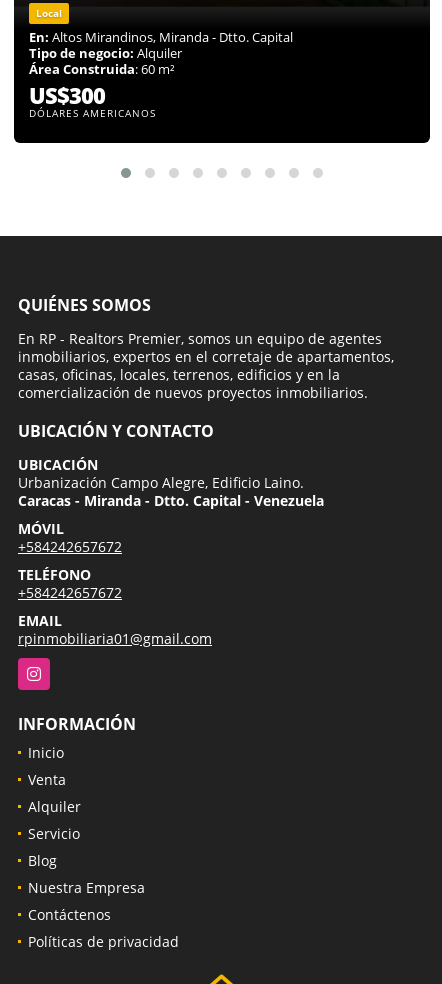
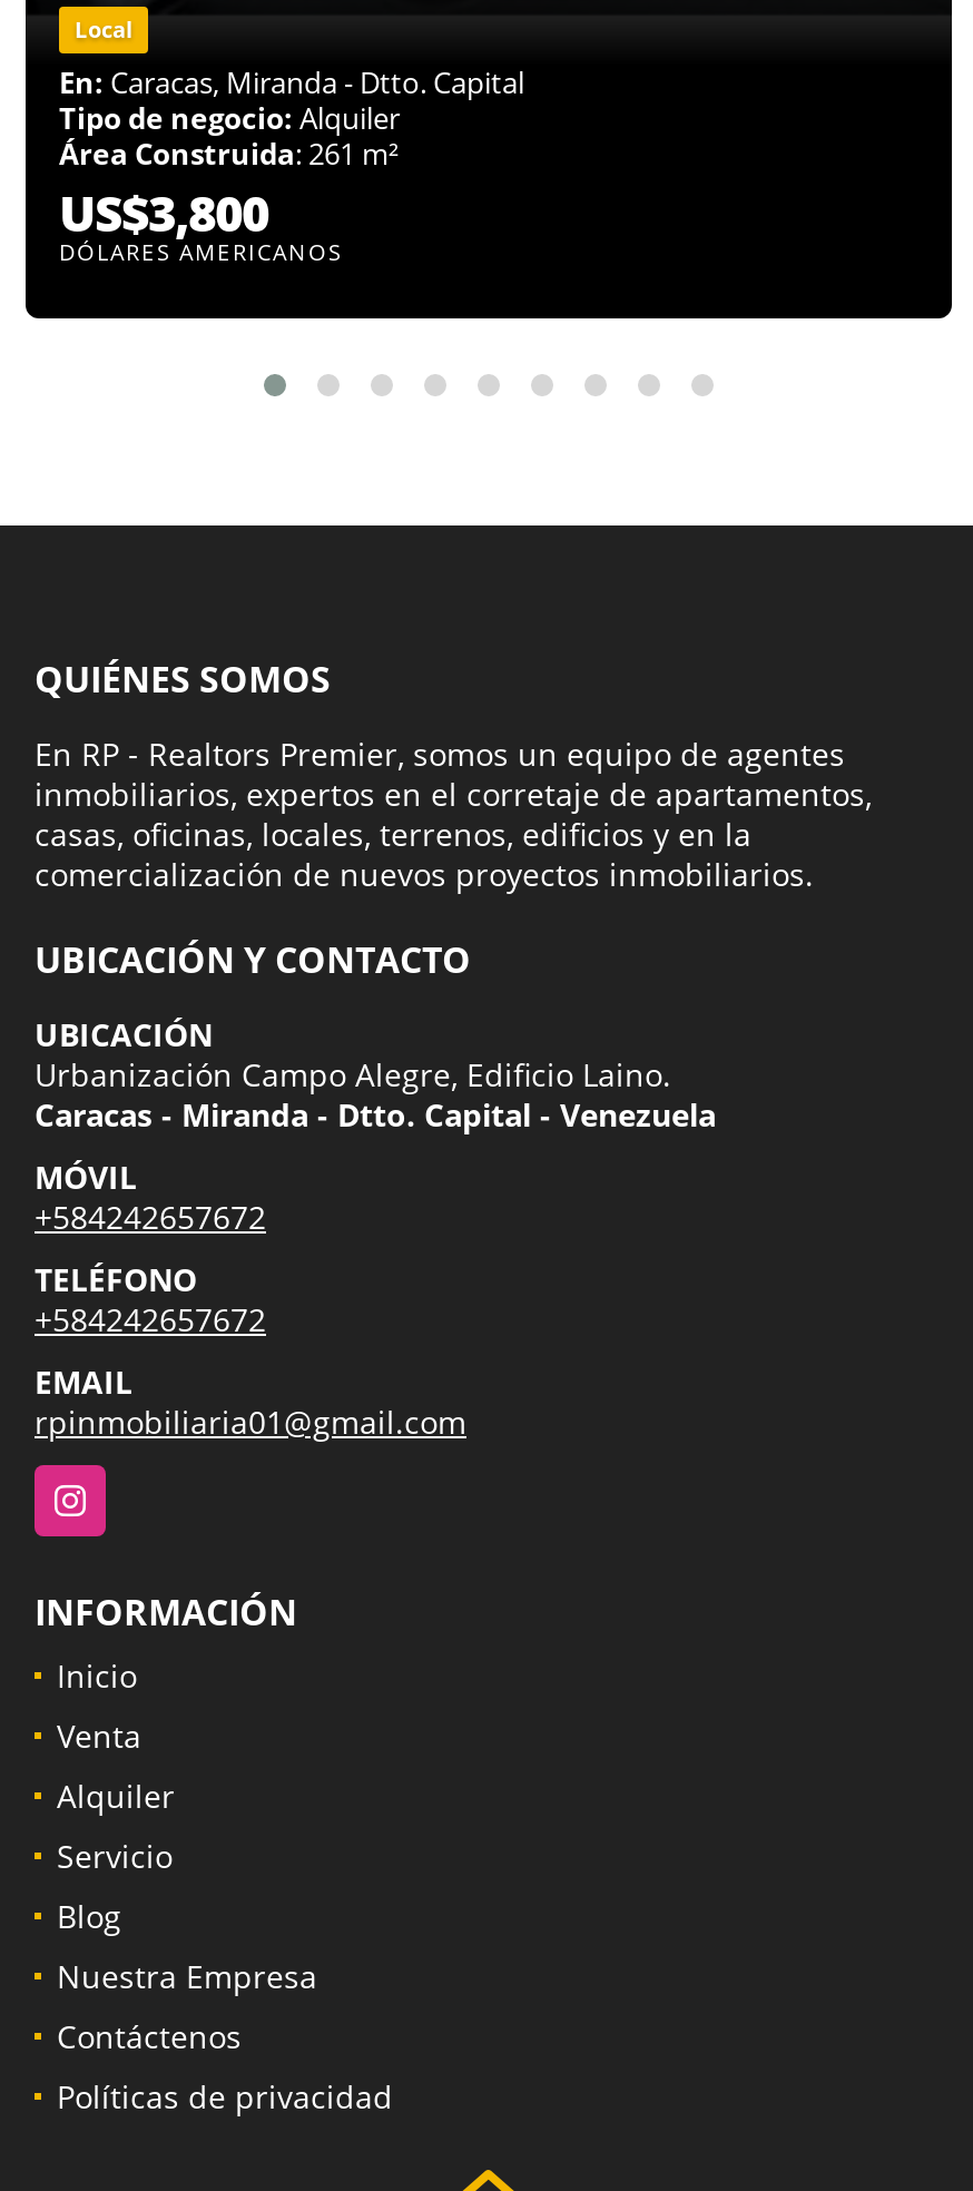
[29,28,293,46] En: Altos Mirandinos, Miranda - Dtto. Capital -> [59,62,524,102] En: Caracas, Miranda - Dtto. Capital
[29,60,175,110] Área Construida: 60 m² | US$300 -> [59,134,400,245] Área Construida: 261 m² | US$3,800

